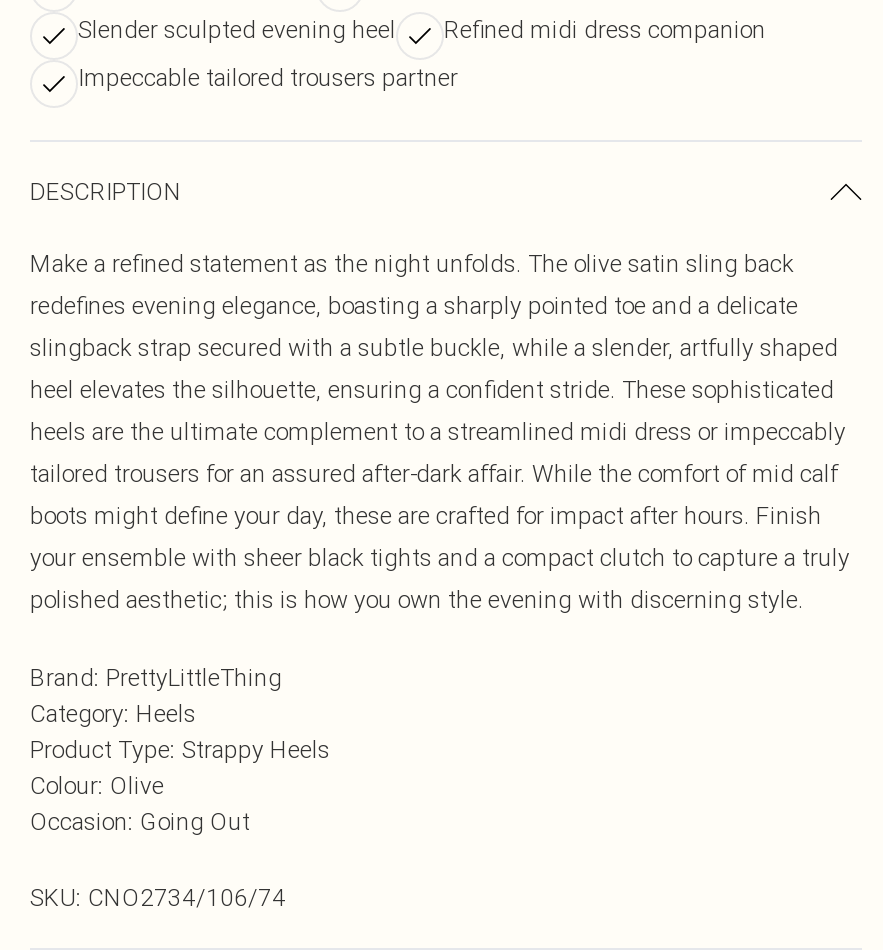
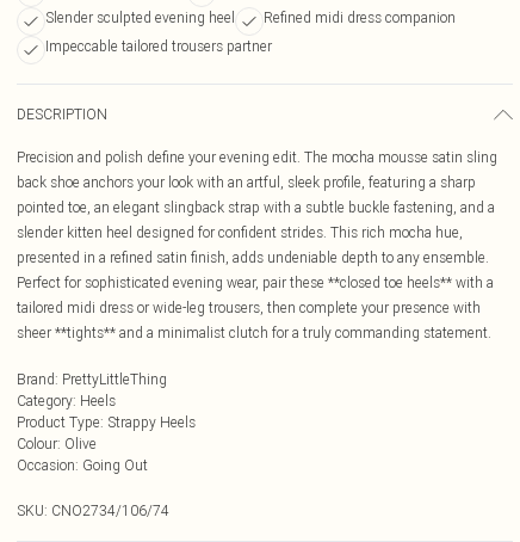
[30,248,850,614] Make a refined statement as the night unfolds. The olive satin sling back | redefines evening elegance, boasting a sharply pointed toe and a delicate | slingback strap secured with a subtle buckle, while a slender, artfully shaped | heel elevates the silhouette, ensuring a confident stride. These sophisticated | heels are the ultimate complement to a streamlined midi dress or impeccably | tailored trousers for an assured after-dark affair. While the comfort of mid calf | boots might define your day, these are crafted for impact after hours. Finish | your ensemble with sheer black tights and a compact clutch to capture a truly | polished aesthetic; this is how you own the evening with discerning style. -> [17,148,497,341] Precision and polish define your evening edit. The mocha mousse satin sling | back shoe anchors your look with an artful, sleek profile, featuring a sharp | pointed toe, an elegant slingback strap with a subtle buckle fastening, and a | slender kitten heel designed for confident strides. This rich mocha hue, | presented in a refined satin finish, adds undeniable depth to any ensemble. | Perfect for sophisticated evening wear, pair these **closed toe heels** with a | tailored midi dress or wide-leg trousers, then complete your presence with | sheer **tights** and a minimalist clutch for a truly commanding statement.

